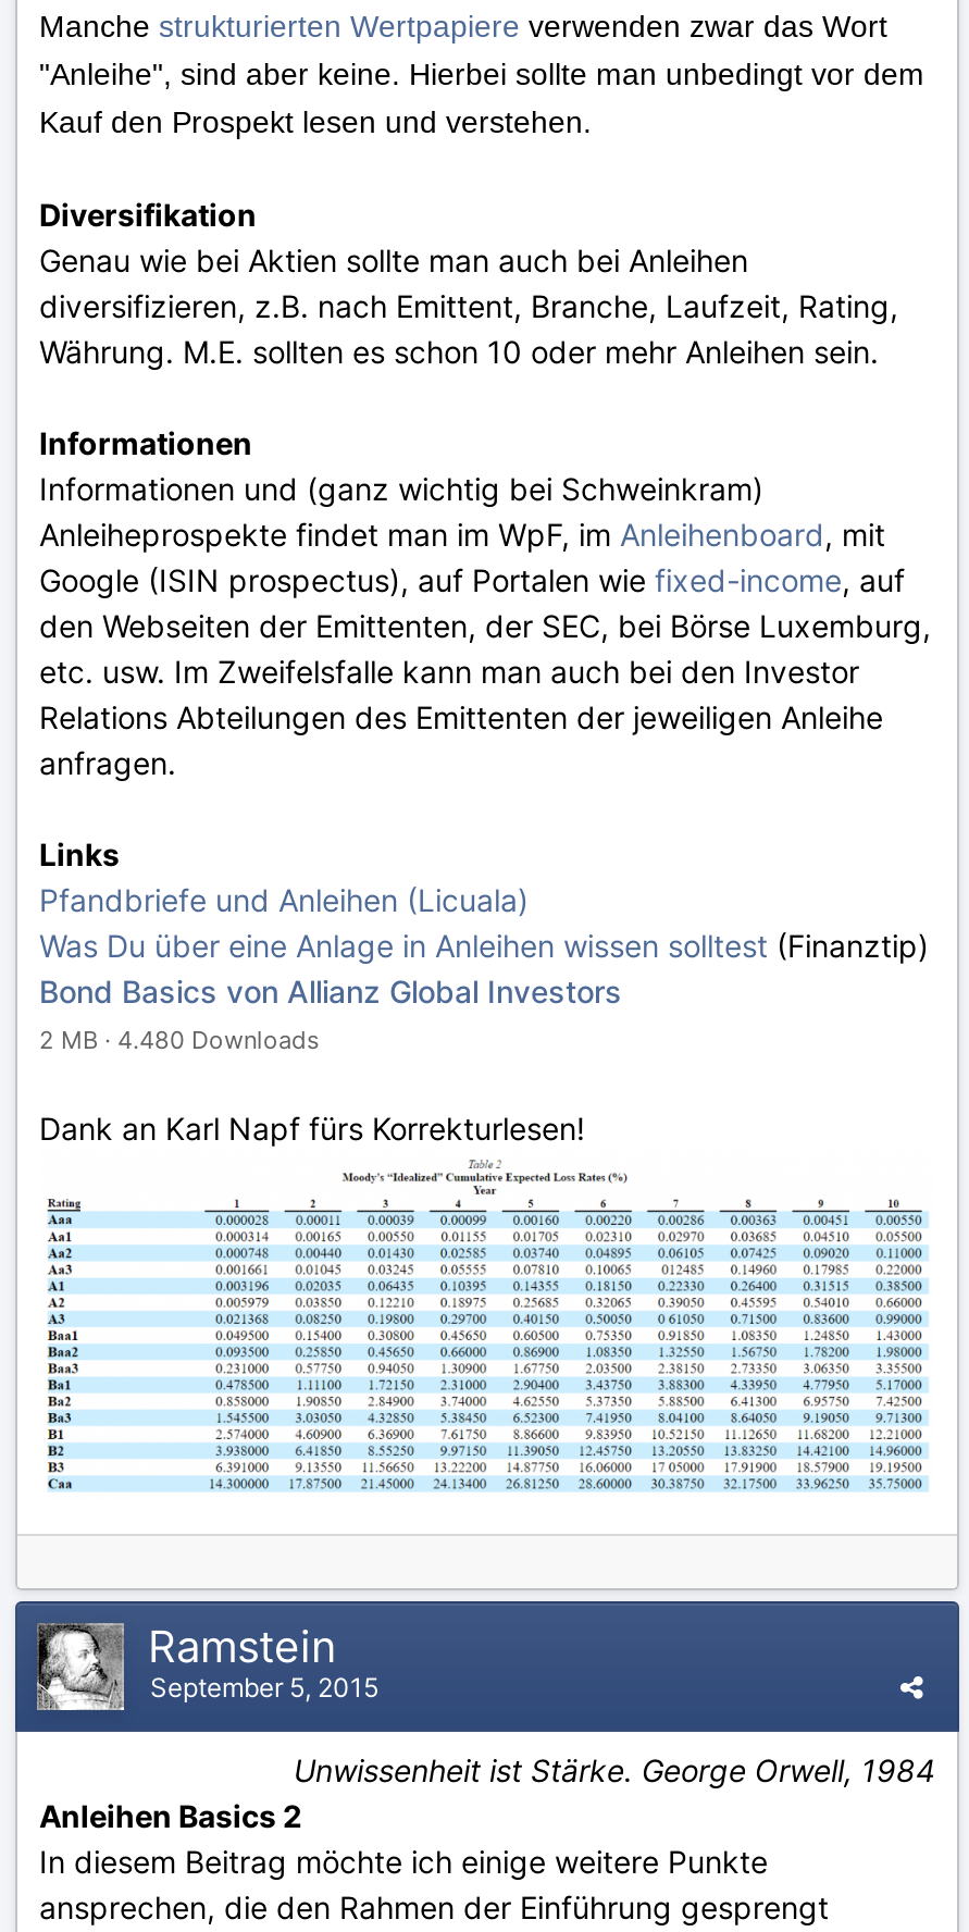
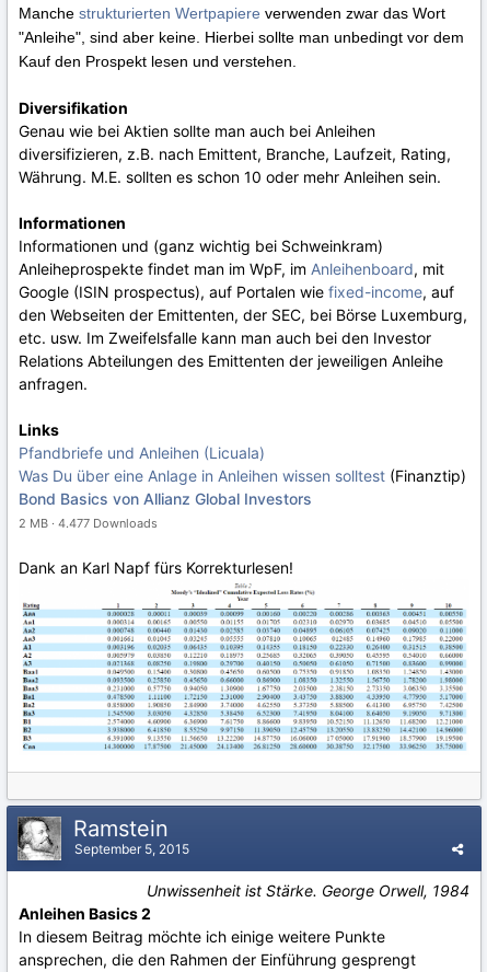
[39,1025,320,1056] 2 MB · 4.480 Downloads -> [19,516,158,531] 2 MB · 4.477 Downloads

